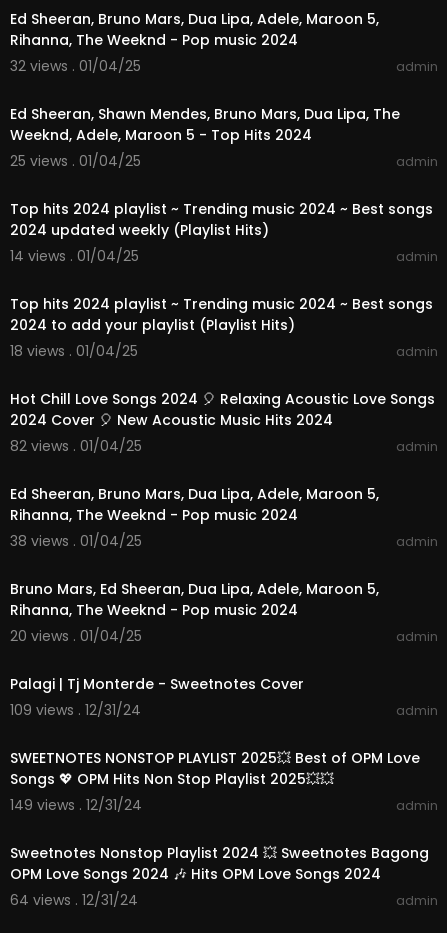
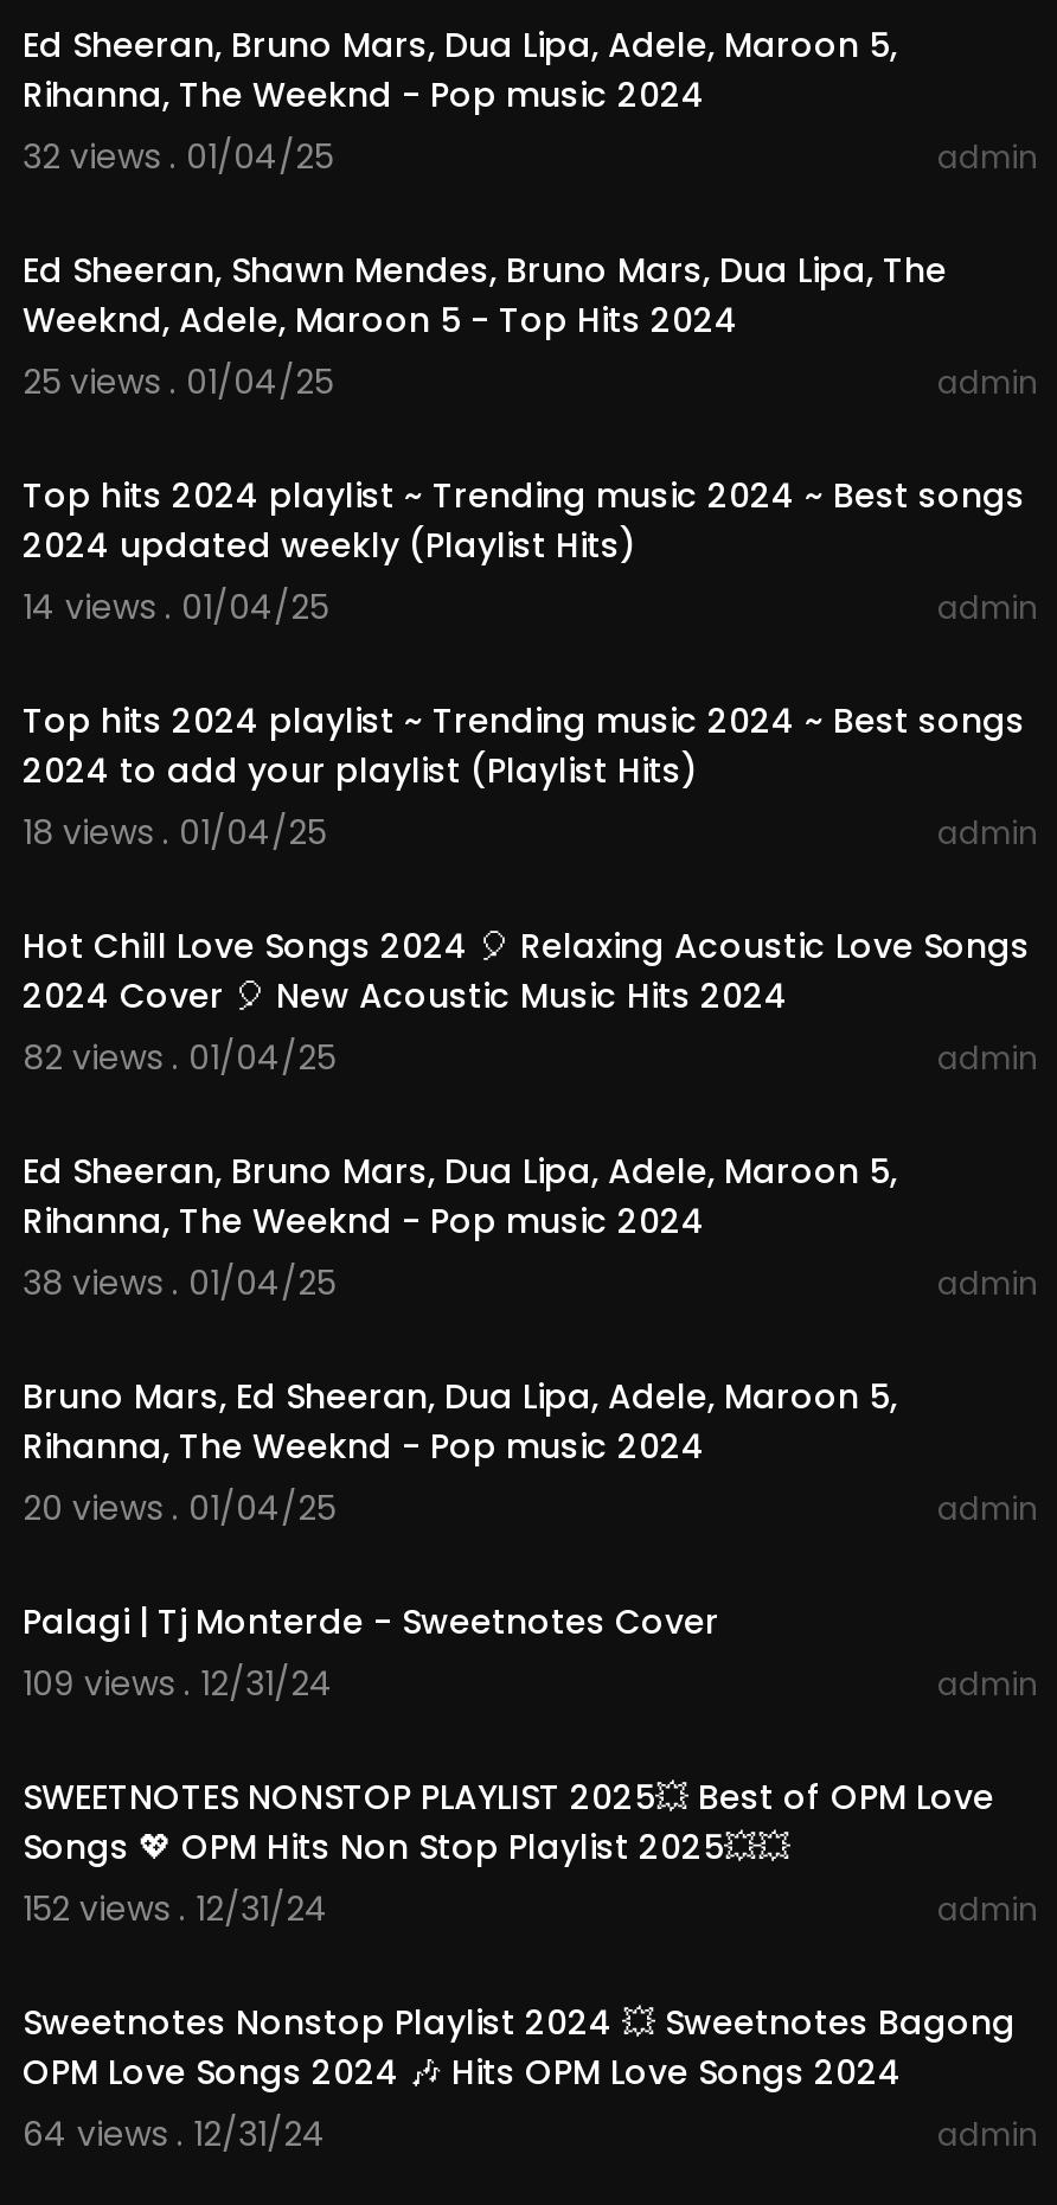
[10,795,142,815] 149 views . 12/31/24 -> [23,1885,328,1932] 152 views . 12/31/24

